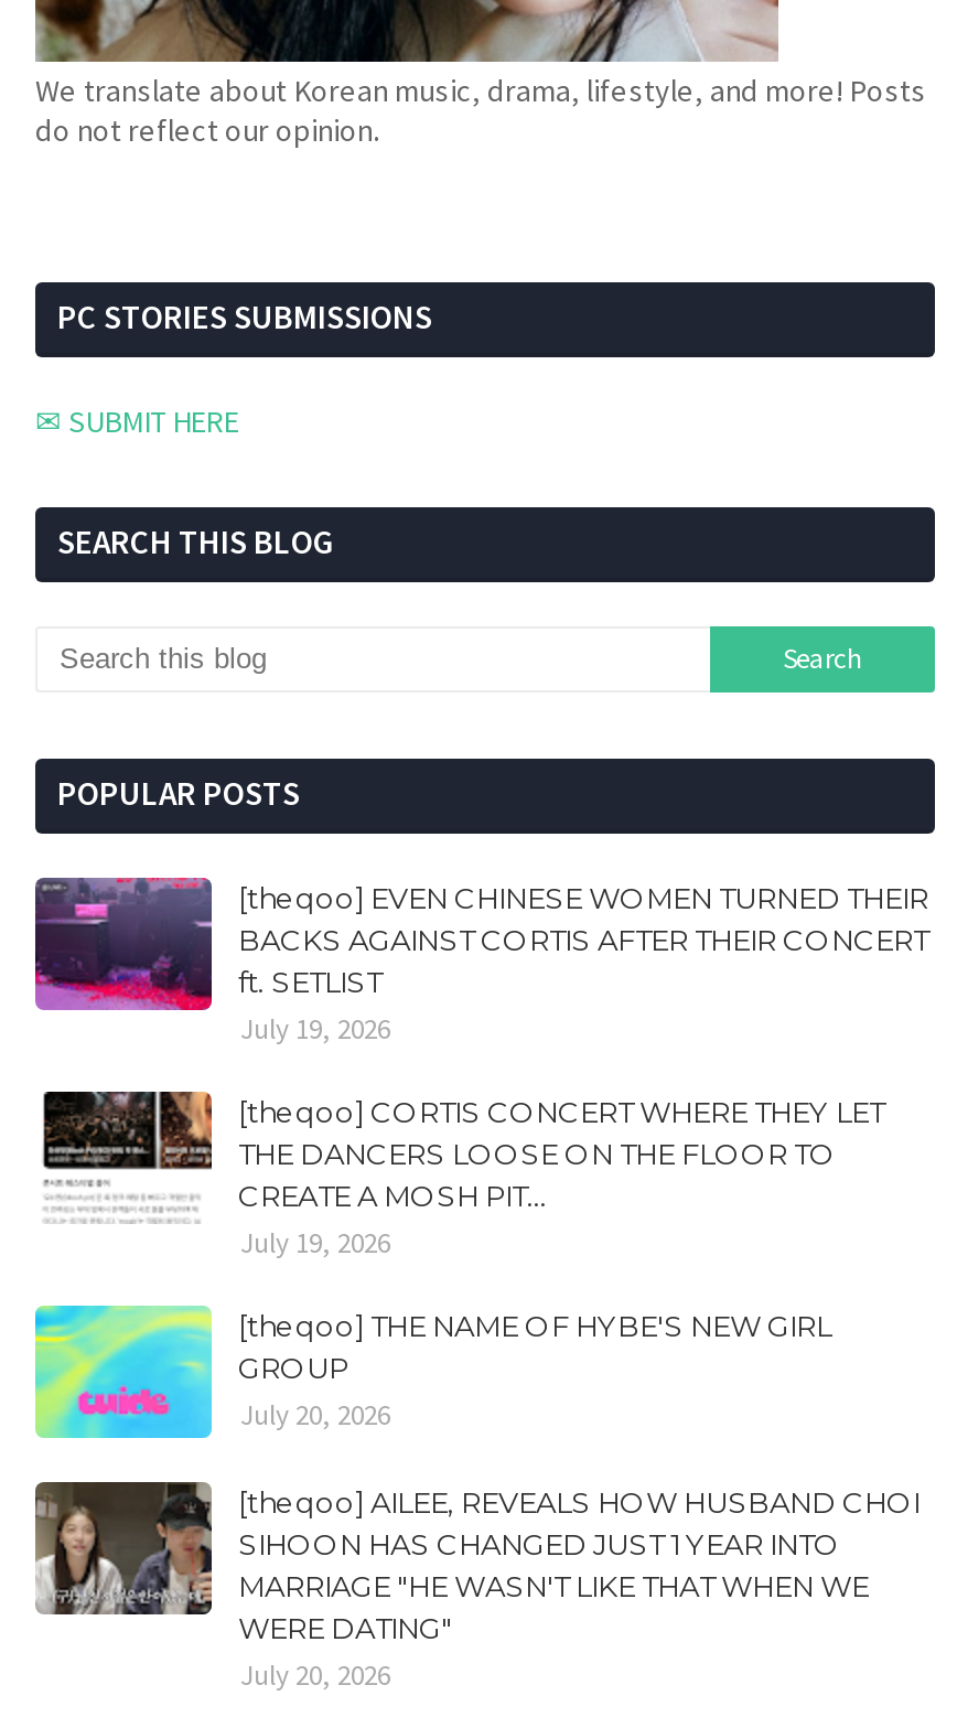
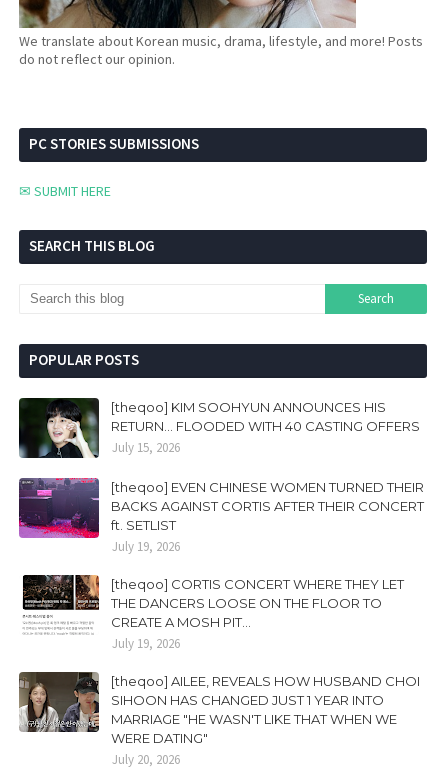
none -> [19,397,420,458] [image] | [theqoo] KIM SOOHYUN ANNOUNCES HIS | RETURN... FLOODED WITH 40 CASTING OFFERS | July 15, 2026
moved [31,873,928,1263] -> [17,476,424,652]: [image] | [theqoo] EVEN CHINESE WOMEN TURNED THEIR | BACKS AGAINST CORTIS AFTER THEIR CONCERT | ... | CREATE A MOSH PIT... | July 19, 2026
[33,1303,831,1440] [image] | [theqoo] THE NAME OF HYBE'S NEW GIRL | GROUP | July 20, 2026 -> none

